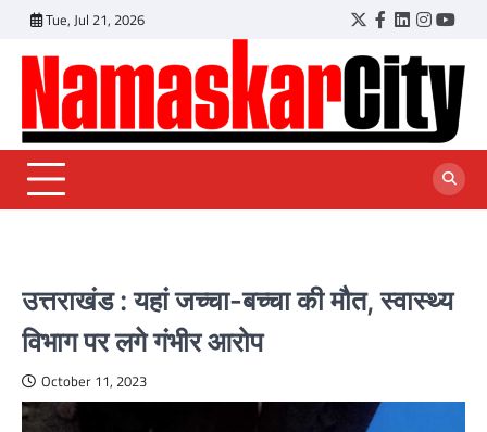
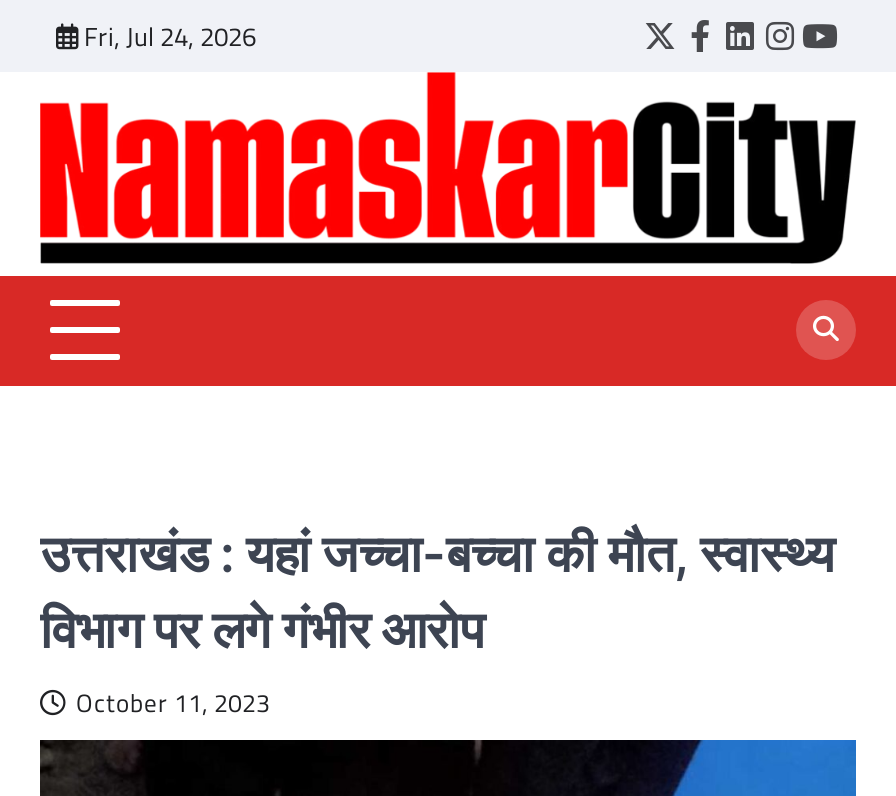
[46,8,145,30] Tue, Jul 21, 2026 -> [84,15,256,55] Fri, Jul 24, 2026

